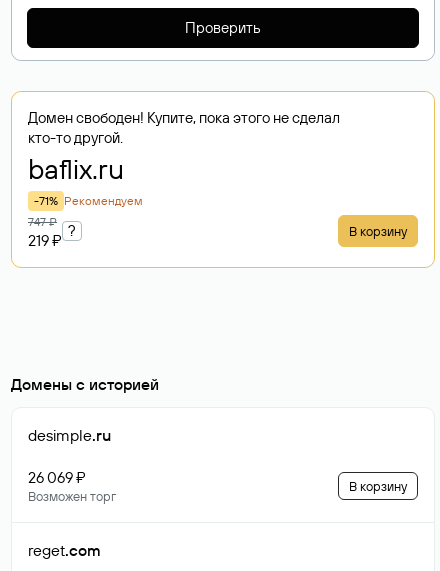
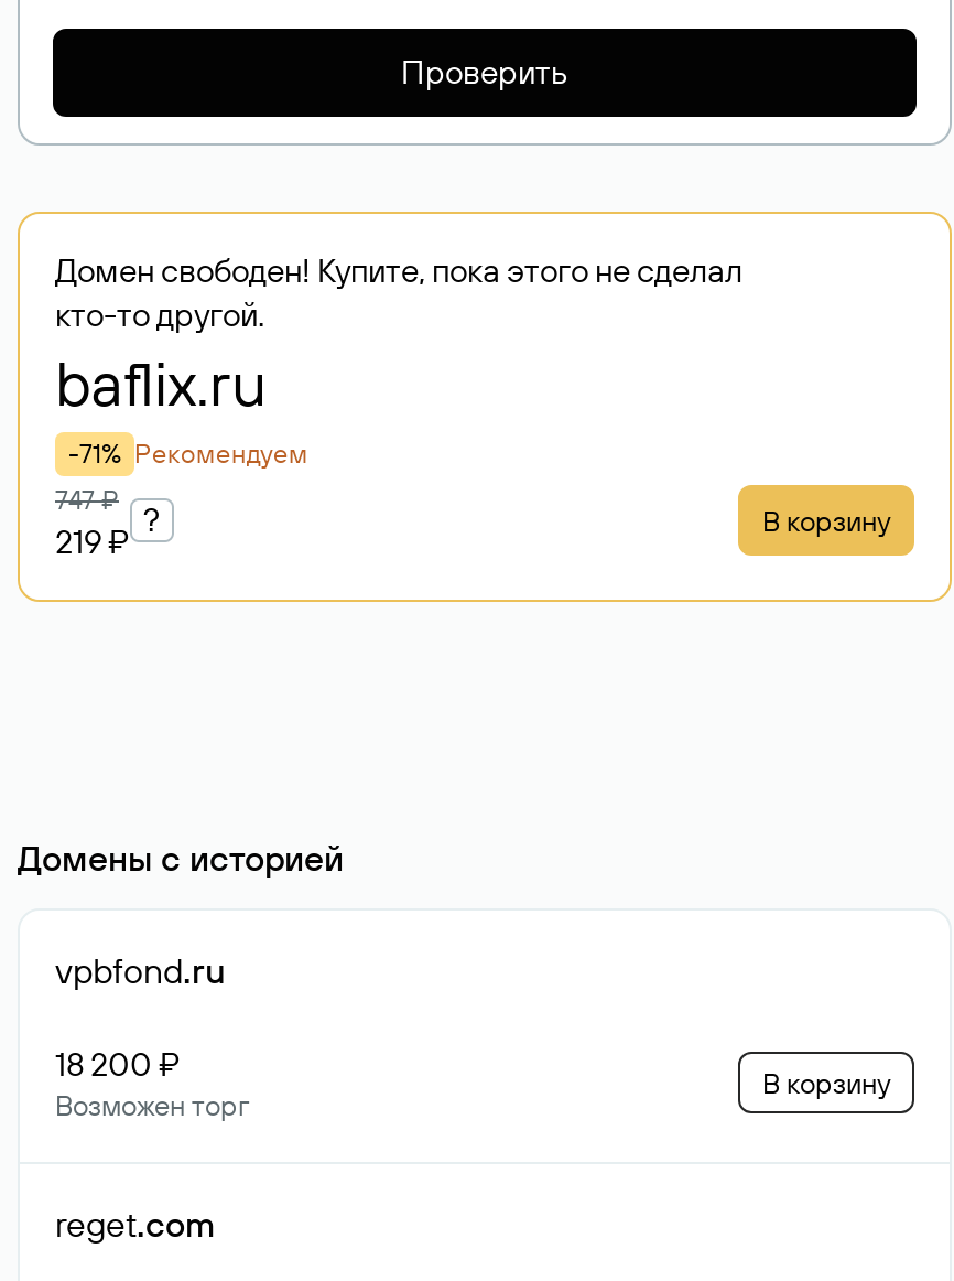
[28,425,111,445] desimple.ru -> [55,948,225,992] vpbfond.ru
[28,468,86,487] 26 069 ₽ -> [55,1043,181,1085] 18 200 ₽

